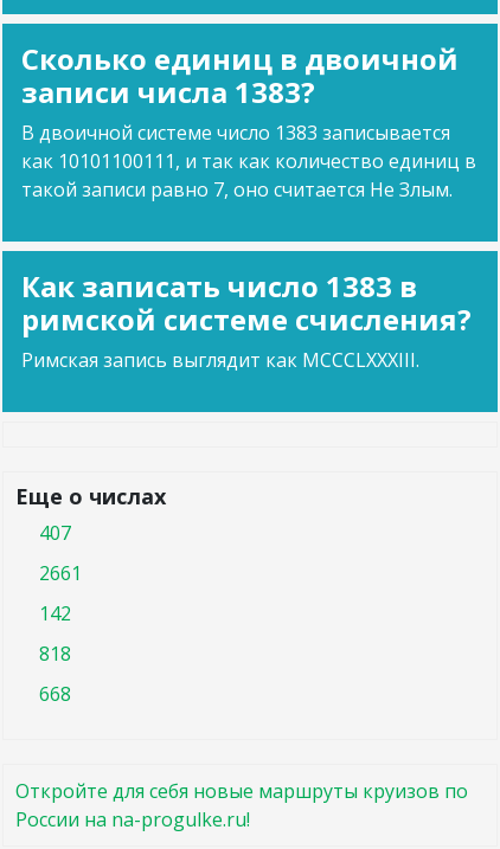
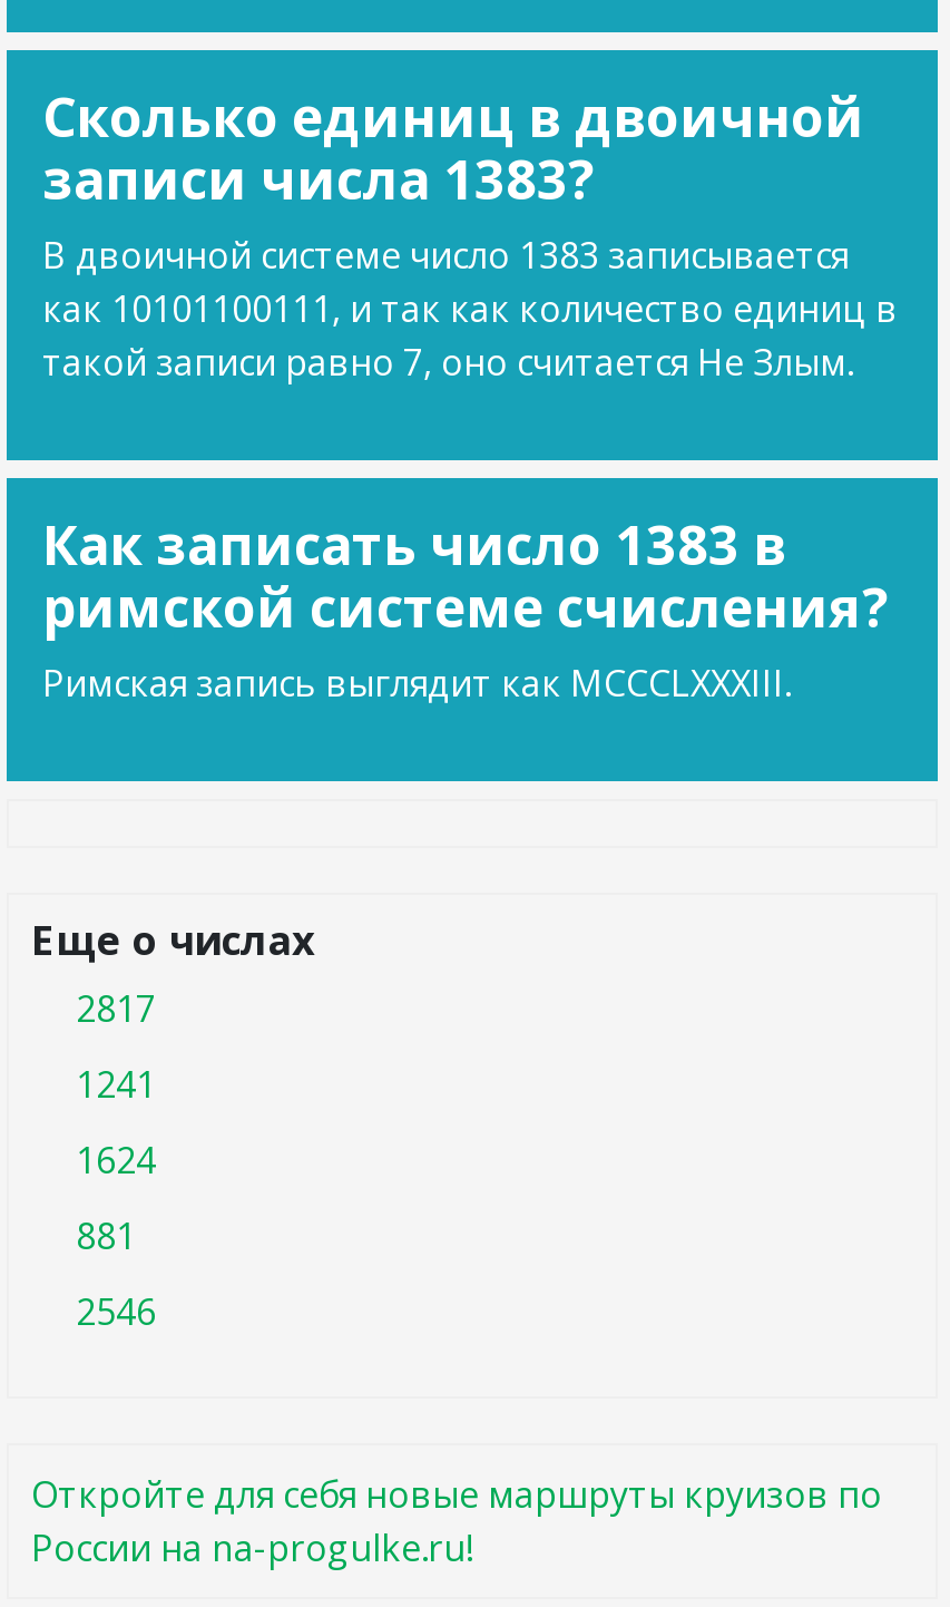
[39,520,71,546] 407 -> [76,984,156,1033] 2817
[39,560,82,586] 2661 -> [76,1060,156,1109] 1241
[39,600,71,626] 142 -> [76,1136,156,1185] 1624
[39,641,71,667] 818 -> [76,1211,136,1260] 881
[39,681,71,707] 668 -> [76,1287,156,1336] 2546

